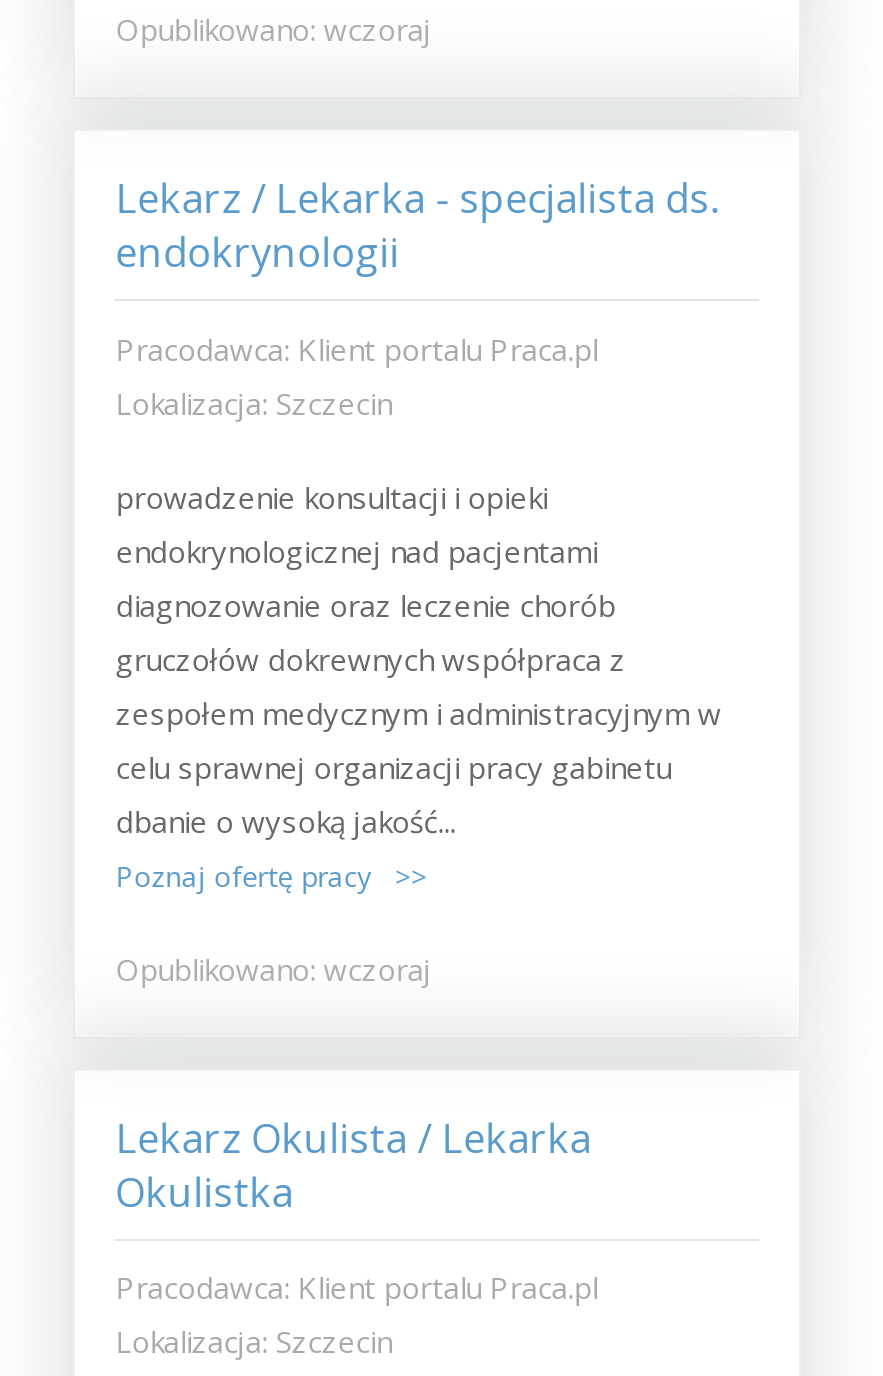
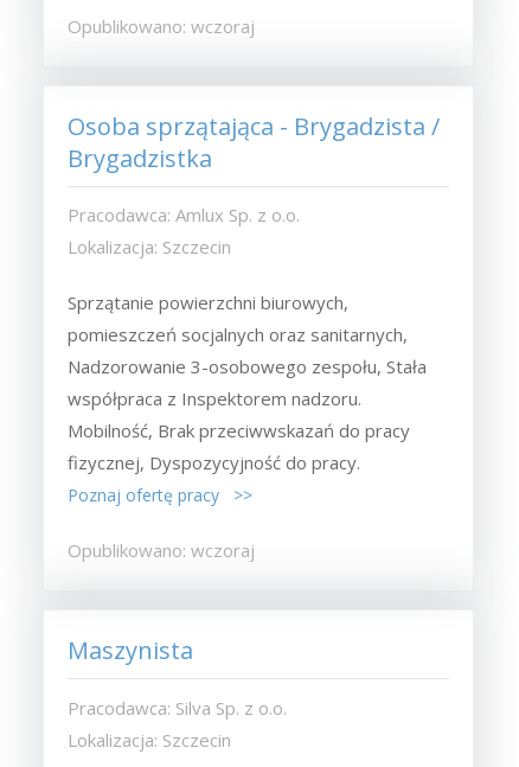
[115,171,719,279] Lekarz / Lekarka - specjalista ds. | endokrynologii -> [68,110,440,174] Osoba sprzątająca - Brygadzista / | Brygadzistka
[115,328,597,368] Pracodawca: Klient portalu Praca.pl -> [68,203,300,226] Pracodawca: Amlux Sp. z o.o.
[115,476,721,840] prowadzenie konsultacji i opieki | endokrynologicznej nad pacjentami | diagnozowanie oraz leczenie chorób | gruczołów dokrewnych współpraca z | zespołem medycznym i administracyjnym w | celu sprawnej organizacji pracy gabinetu | dbanie o wysoką jakość... -> [68,290,427,474] Sprzątanie powierzchni biurowych, | pomieszczeń socjalnych oraz sanitarnych, | Nadzorowanie 3-osobowego zespołu, Stała | współpraca z Inspektorem nadzoru. | Mobilność, Brak przeciwwskazań do pracy | fizycznej, Dyspozycyjność do pracy.
[115,1110,591,1218] Lekarz Okulista / Lekarka | Okulistka -> [68,634,193,666] Maszynista
[115,1267,597,1307] Pracodawca: Klient portalu Praca.pl -> [68,695,287,719] Pracodawca: Silva Sp. z o.o.

